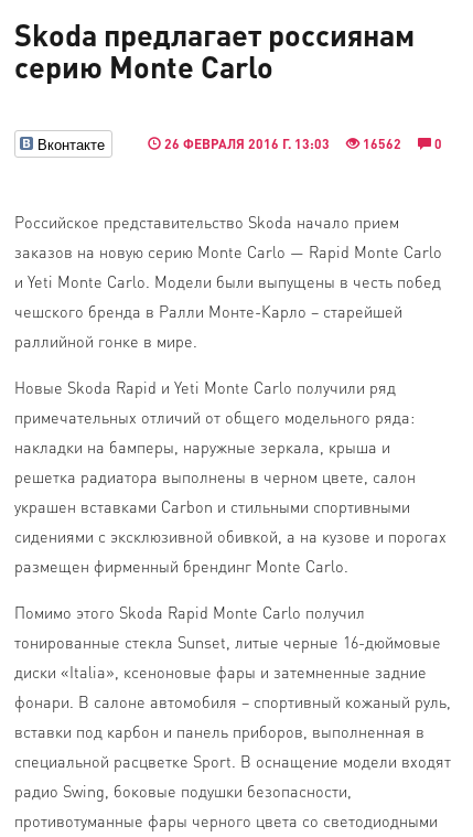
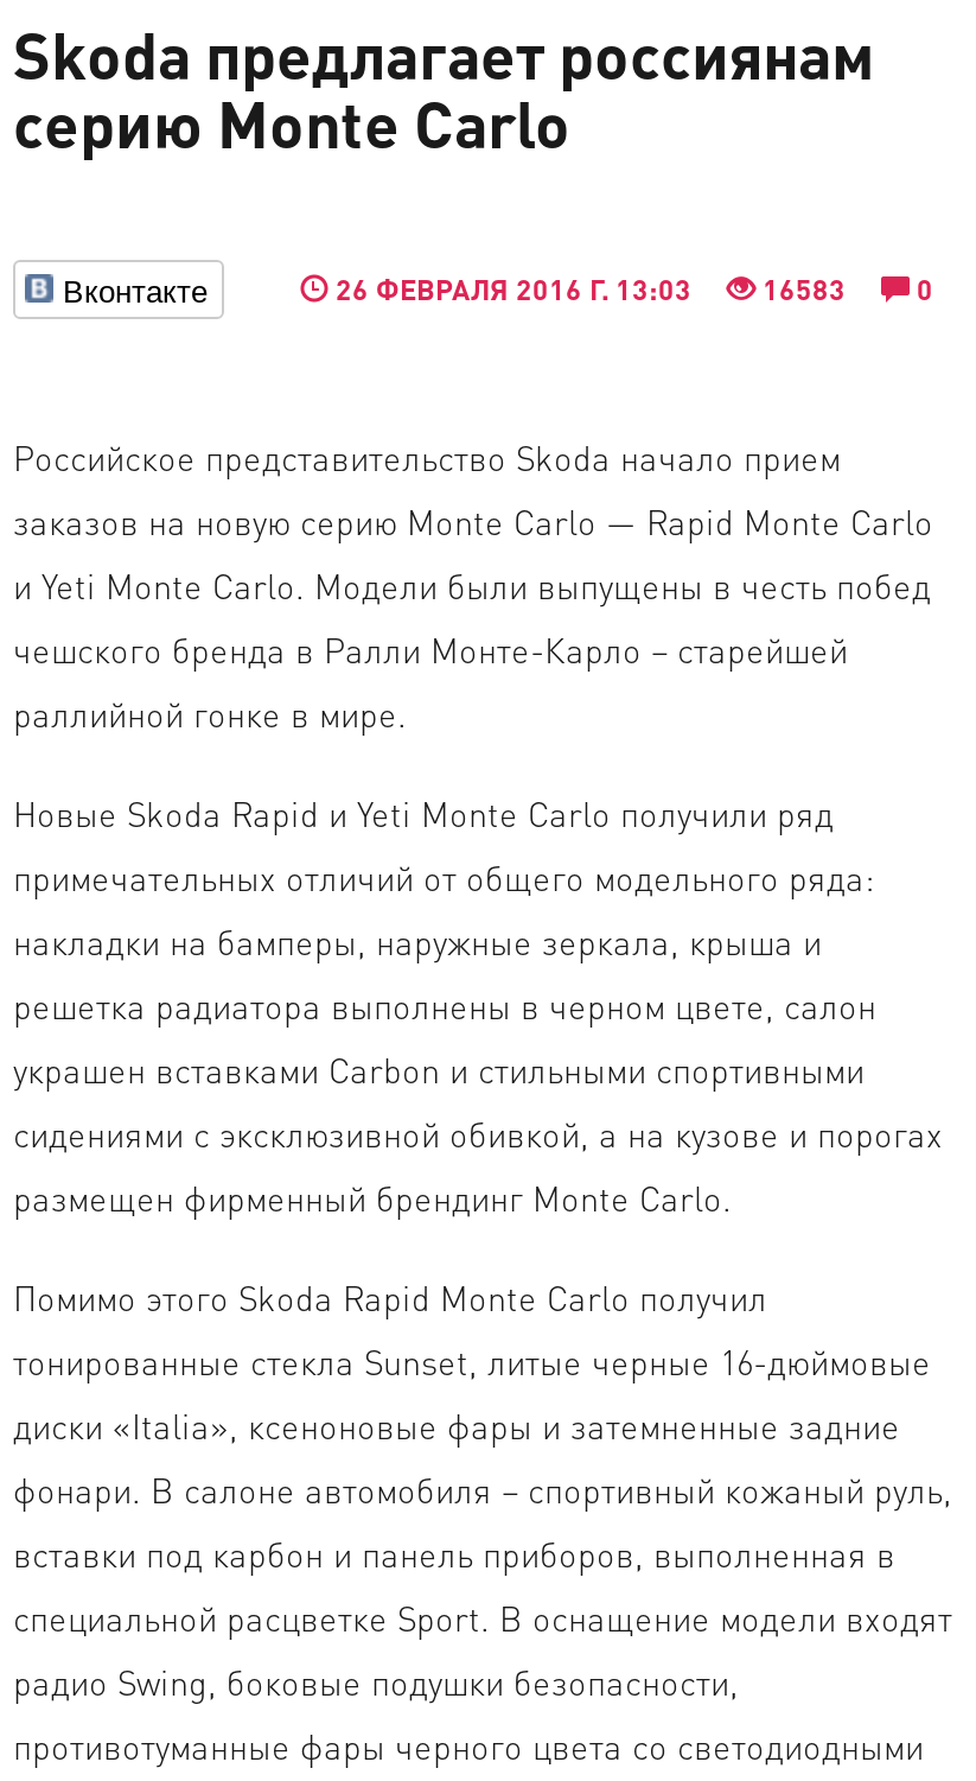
[161,135,442,152] 26 ФЕВРАЛЯ 2016 Г. 13:03 16562 0 -> [328,271,933,307] 26 ФЕВРАЛЯ 2016 Г. 13:03 16583 0

